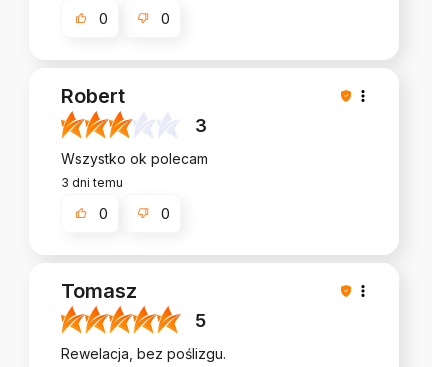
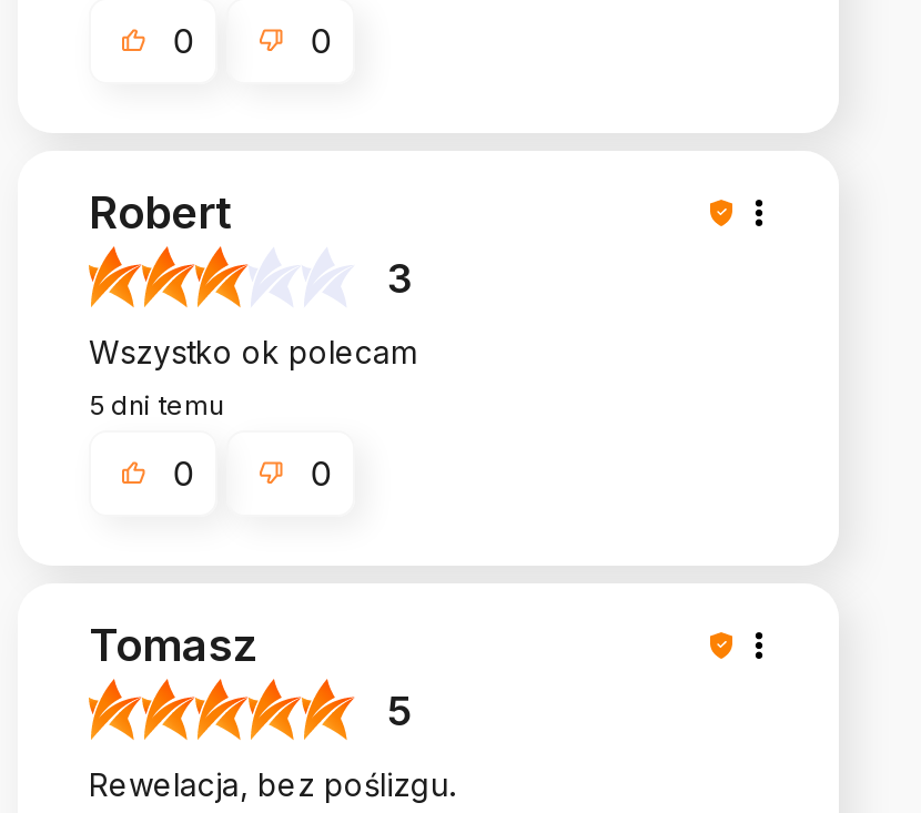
[61,175,123,190] 3 dni temu -> [89,388,224,422] 5 dni temu

